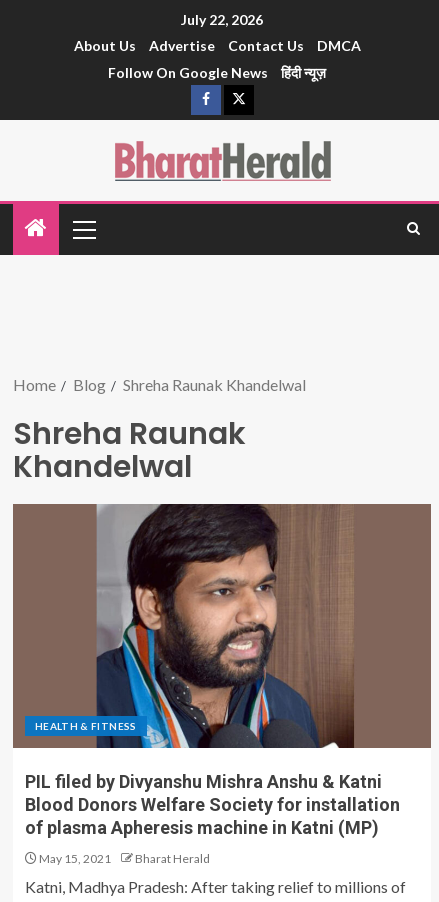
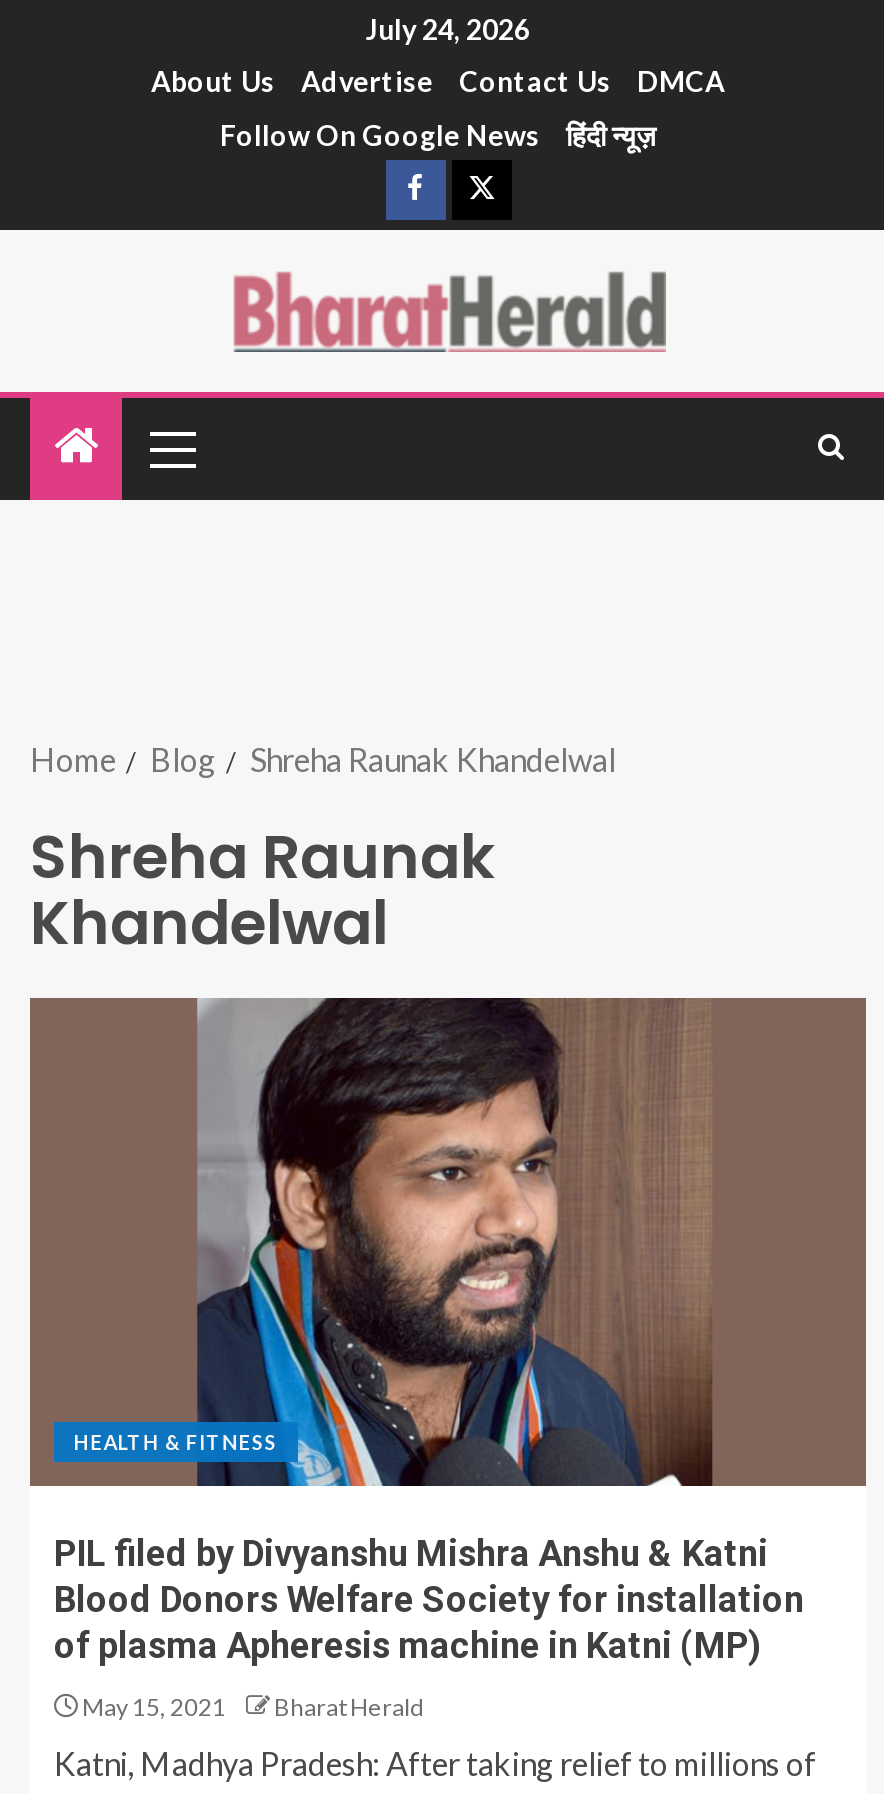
[181,11,263,28] July 22, 2026 -> [366,13,530,47] July 24, 2026

